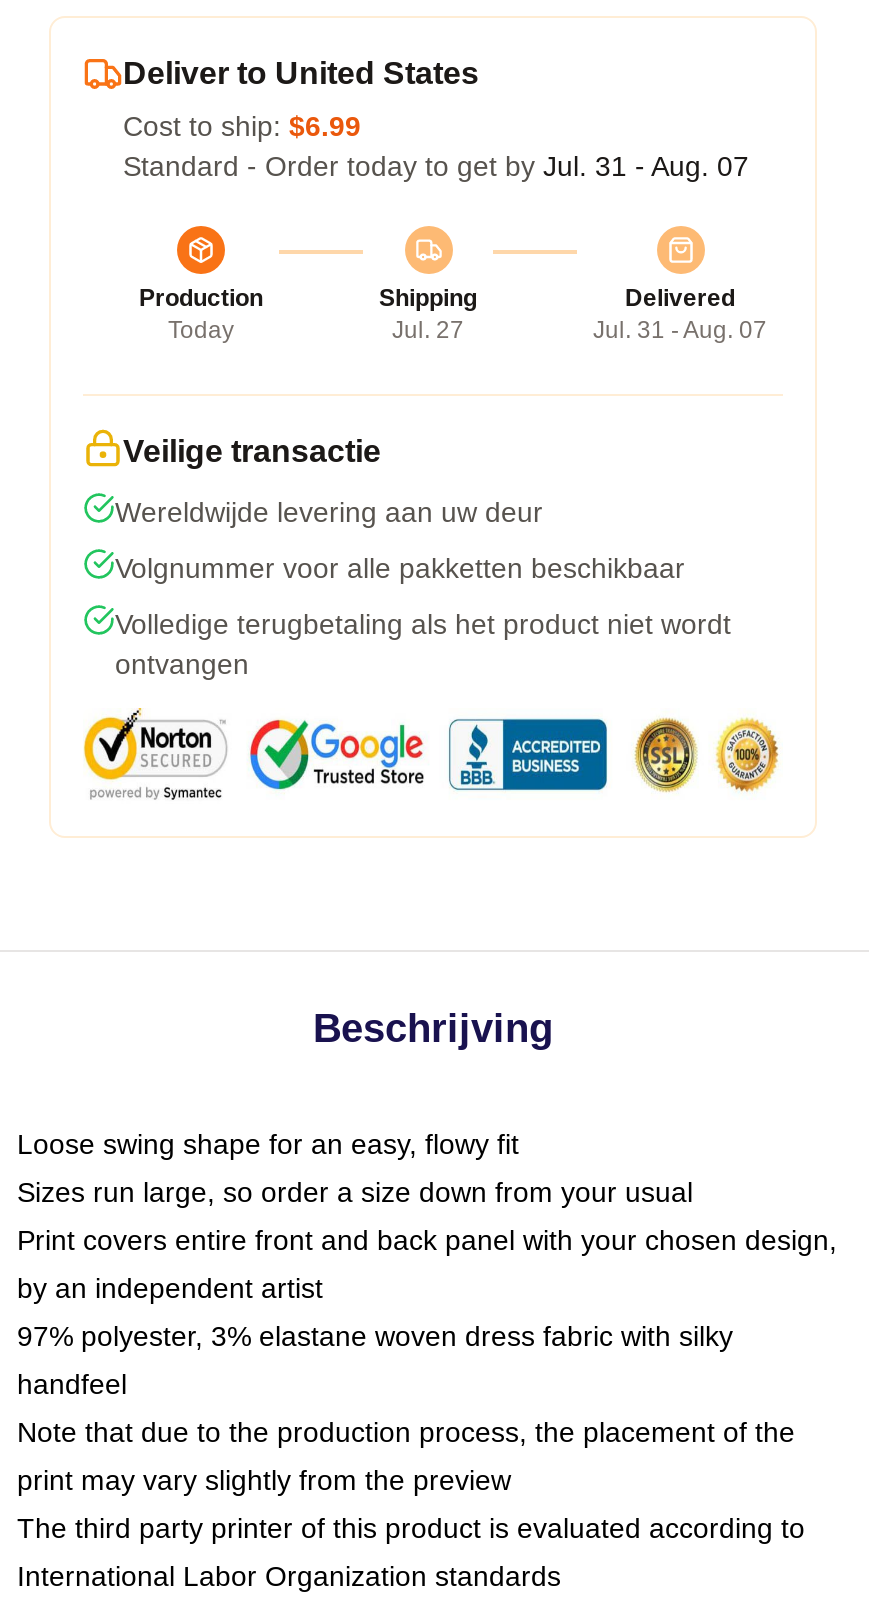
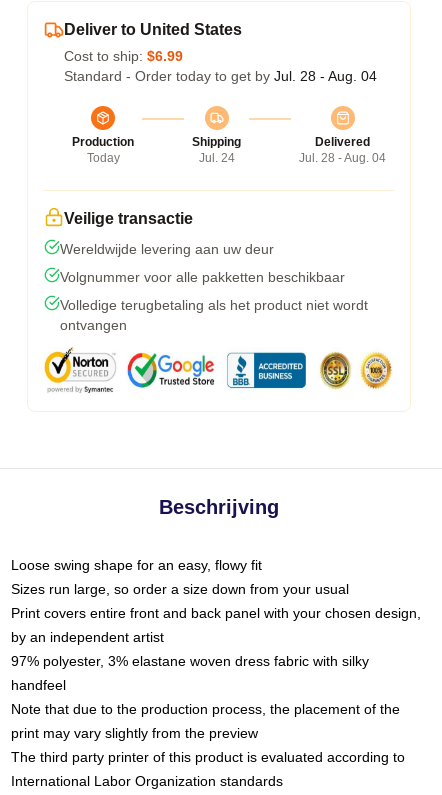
[123,151,749,183] Standard - Order today to get by Jul. 31 - Aug. 07 -> [64,68,377,84] Standard - Order today to get by Jul. 28 - Aug. 04
[392,317,464,345] Jul. 27 -> [198,151,234,165] Jul. 24
[593,317,767,345] Jul. 31 - Aug. 07 -> [299,151,386,165] Jul. 28 - Aug. 04

